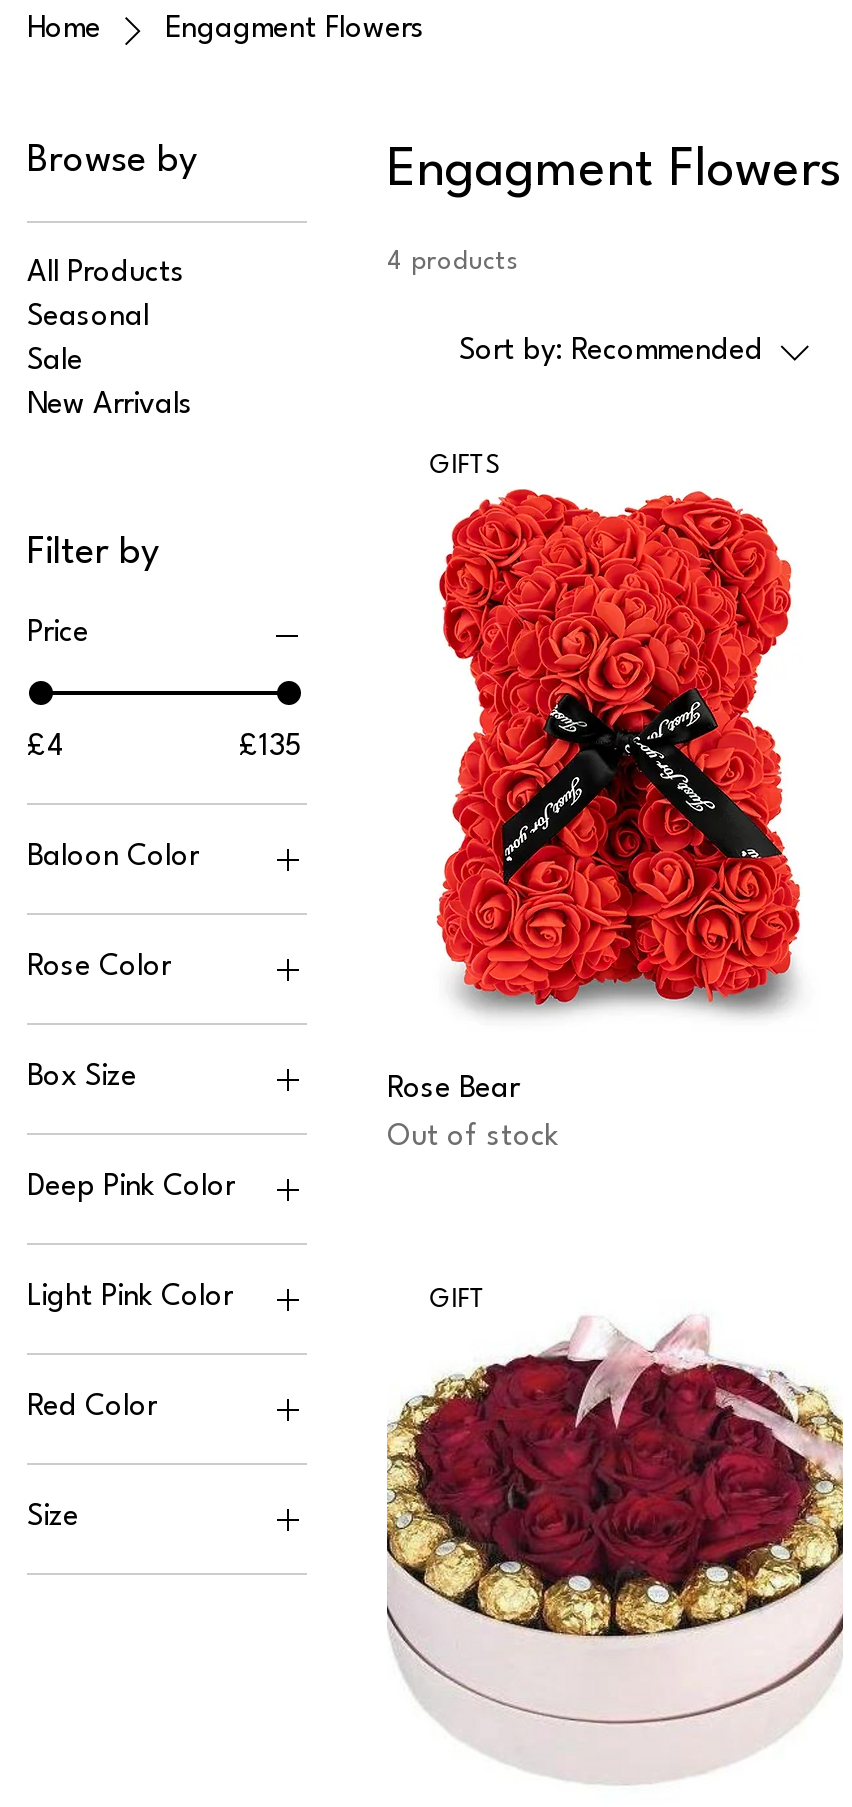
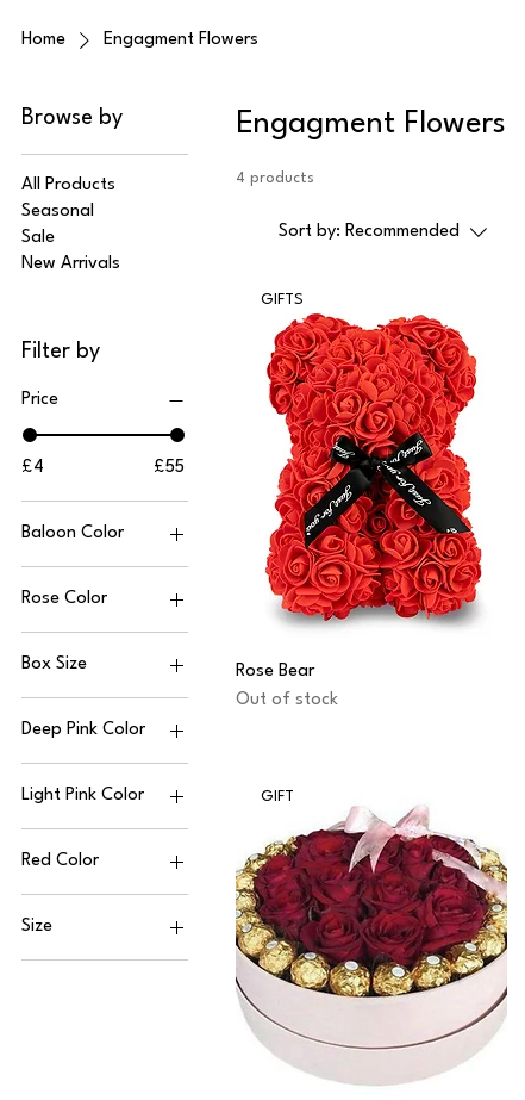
[239,733,301,763] £135 -> [154,459,185,477] £55

